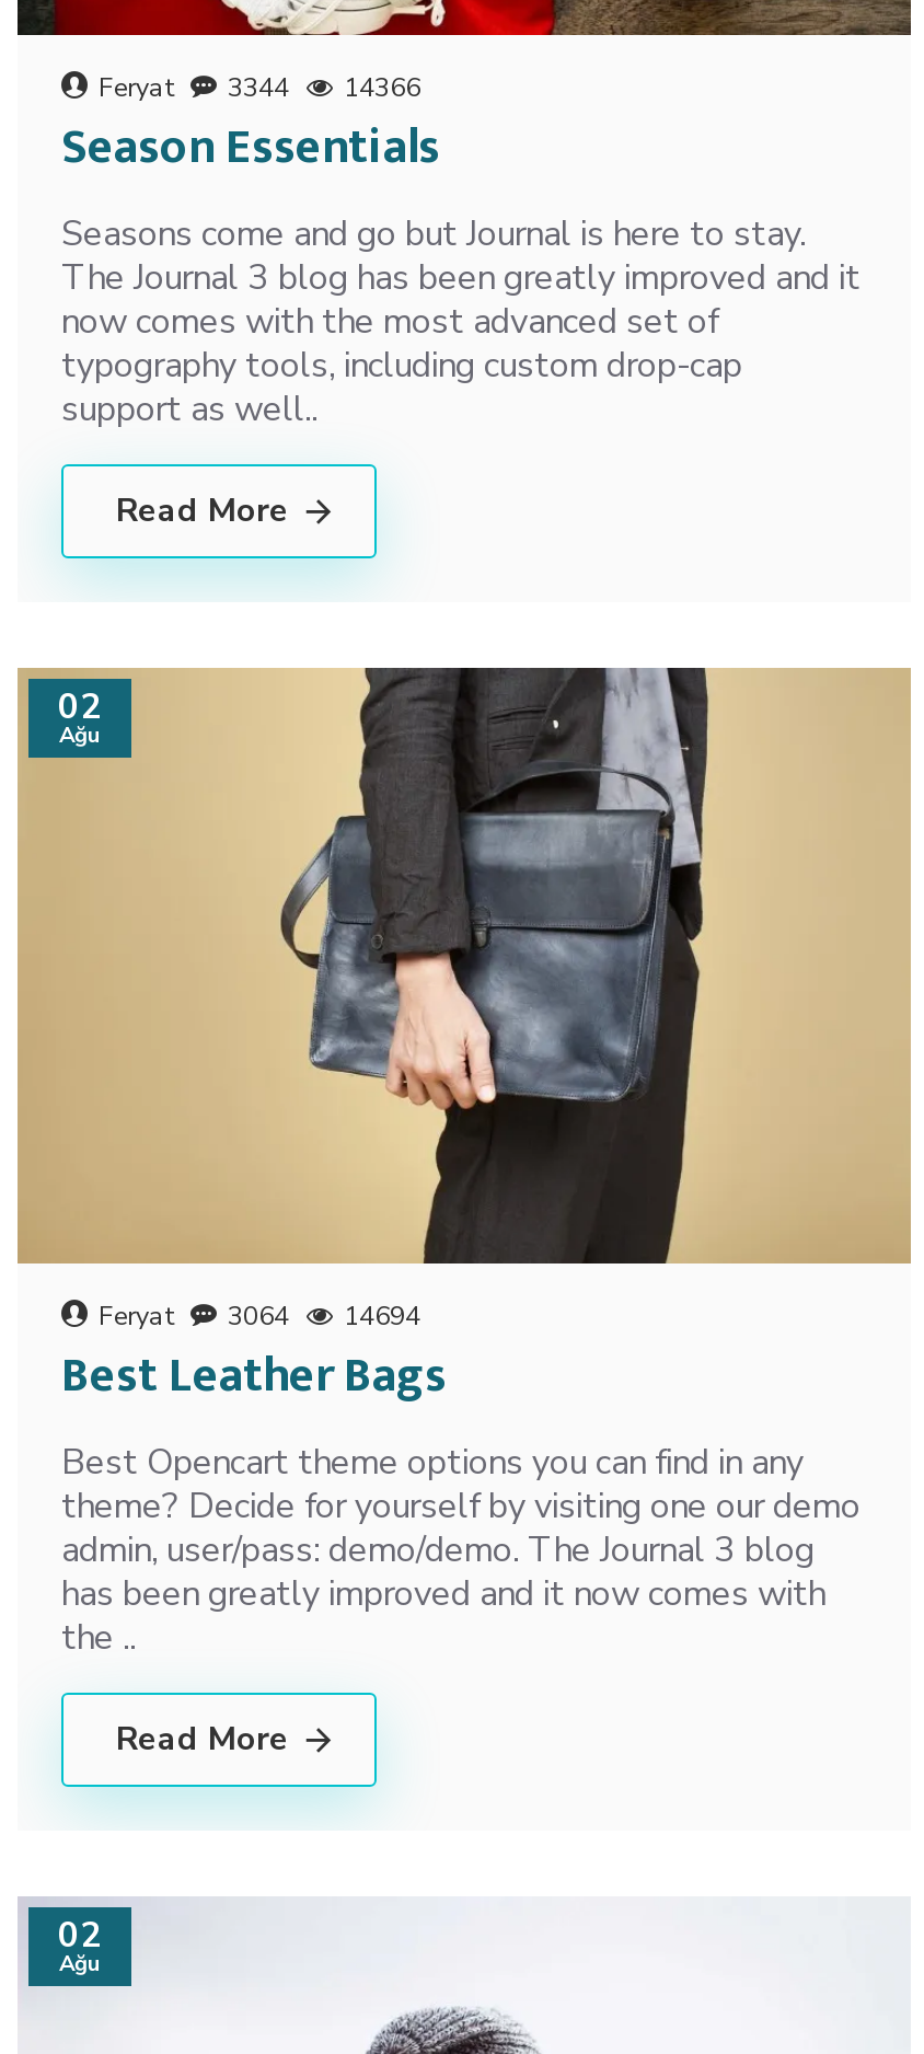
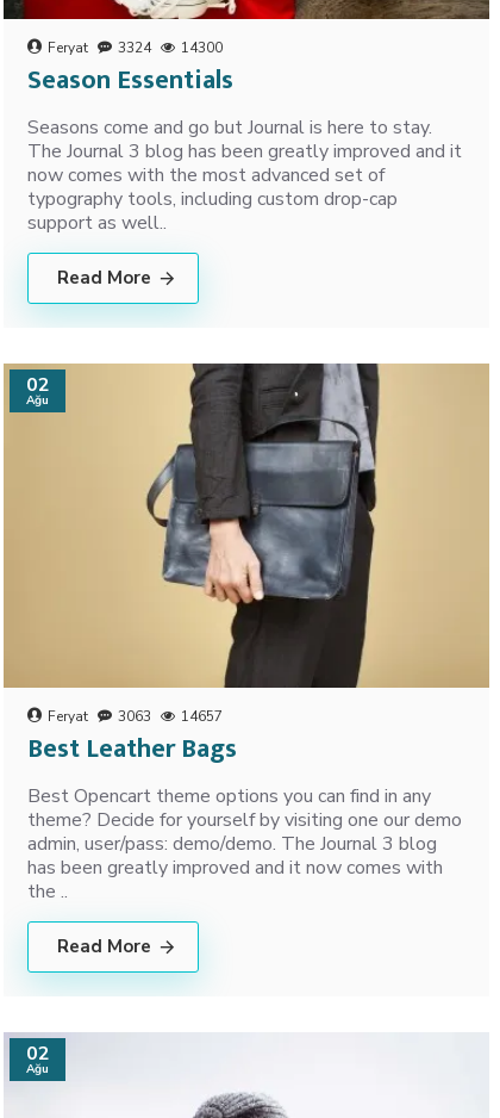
[228,70,289,105] 3344 -> [118,38,151,57] 3324
[344,70,420,105] 14366 -> [181,38,223,57] 14300
[228,1299,289,1334] 3064 -> [118,707,151,726] 3063
[344,1299,420,1334] 14694 -> [181,707,223,726] 14657

